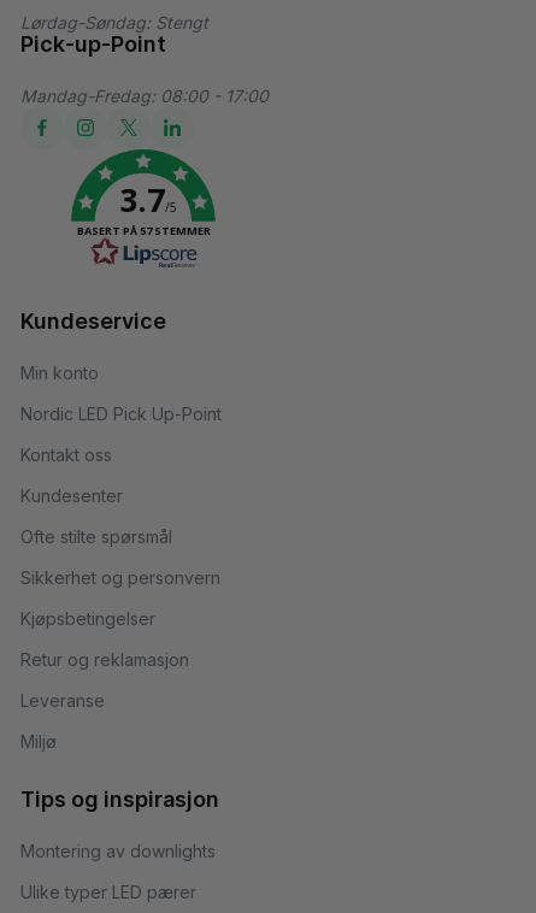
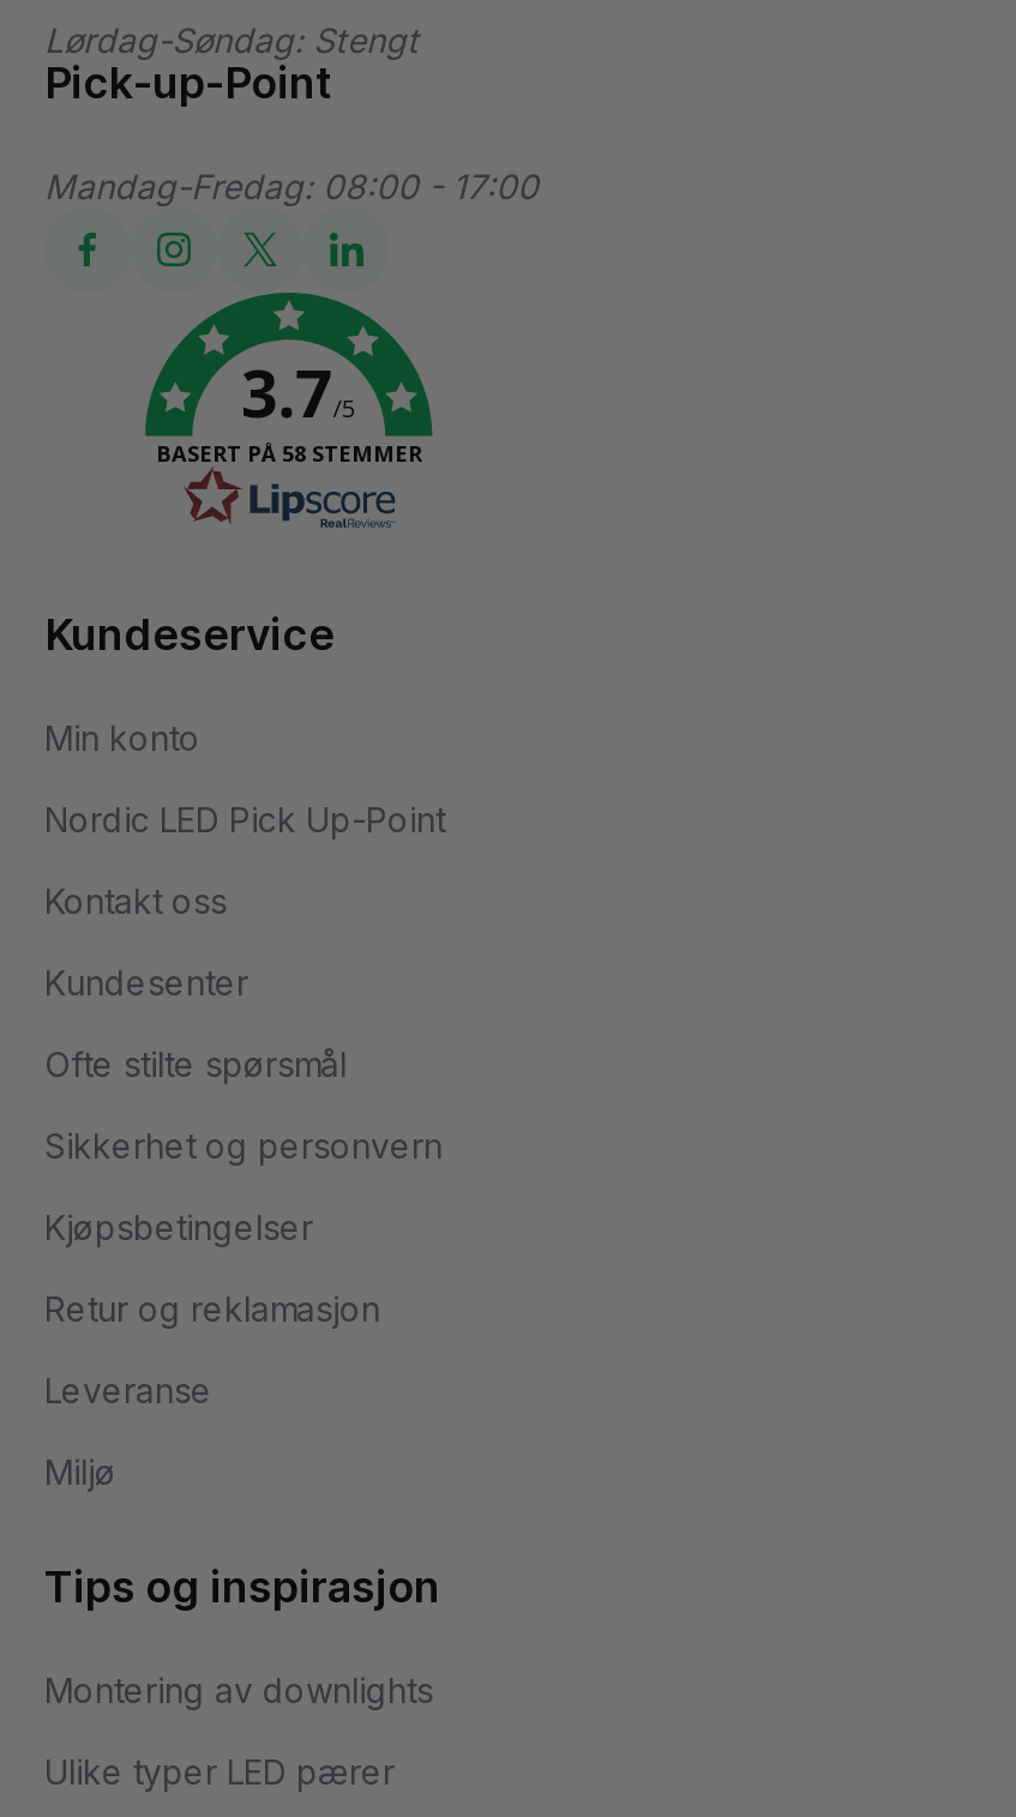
[76,222,210,238] BASERT PÅ 57 STEMMER -> [156,439,423,468] BASERT PÅ 58 STEMMER

